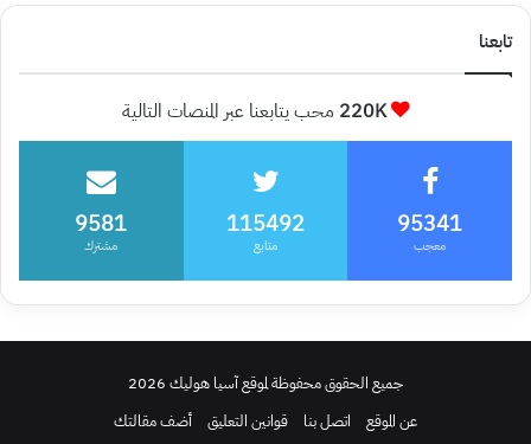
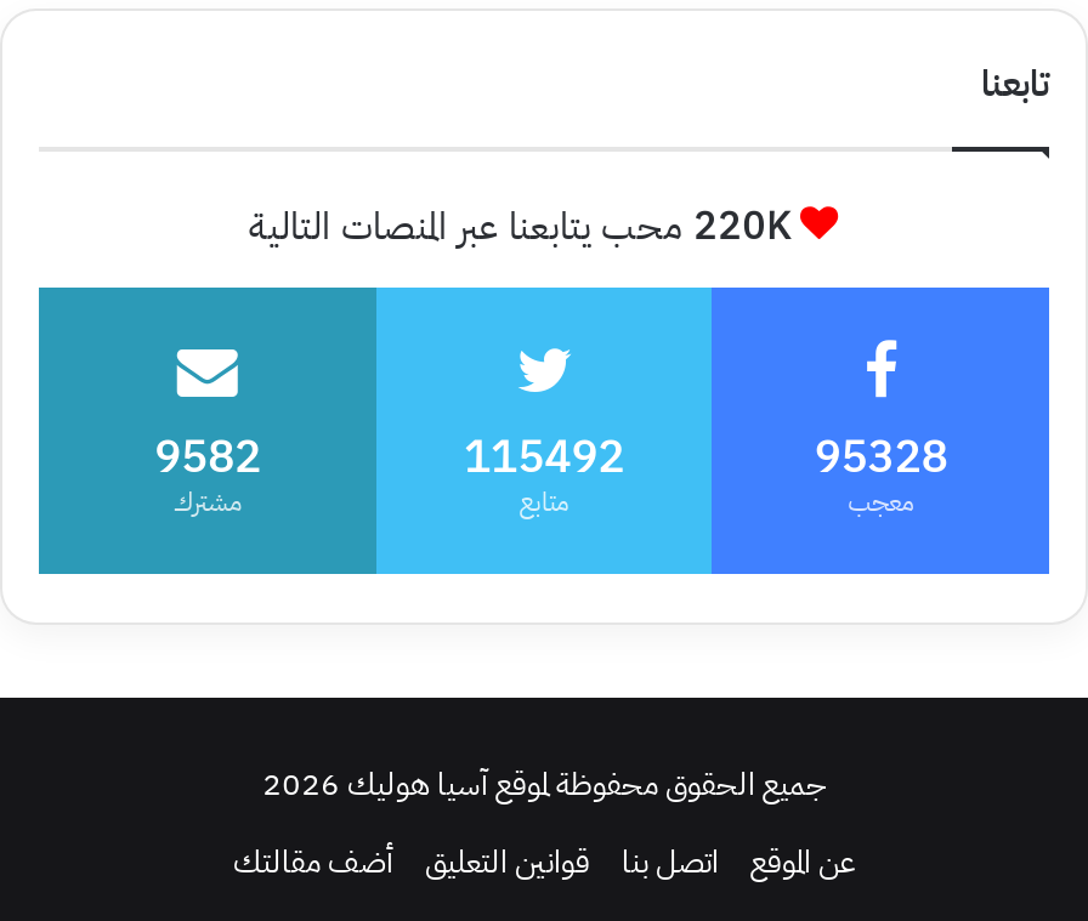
[75,208,127,240] 9581 -> [154,424,261,490] 9582
[397,208,462,240] 95341 -> [814,424,948,490] 95328

